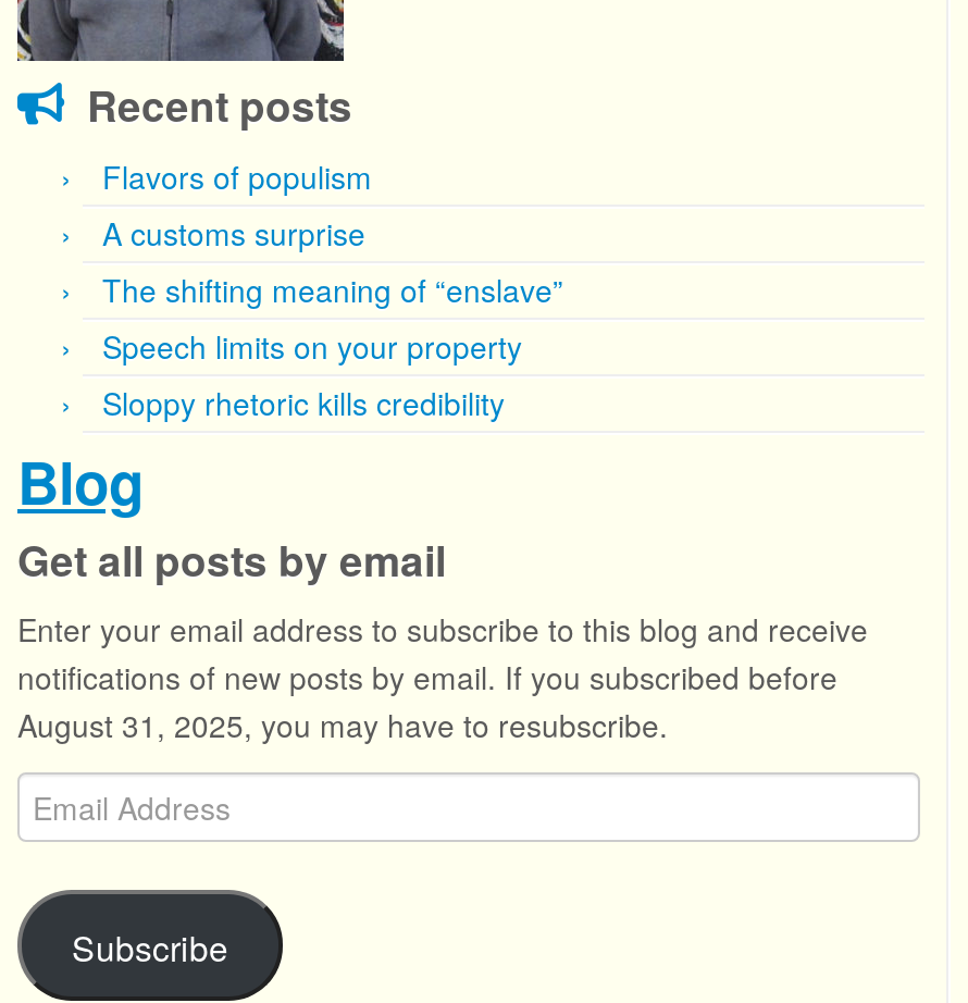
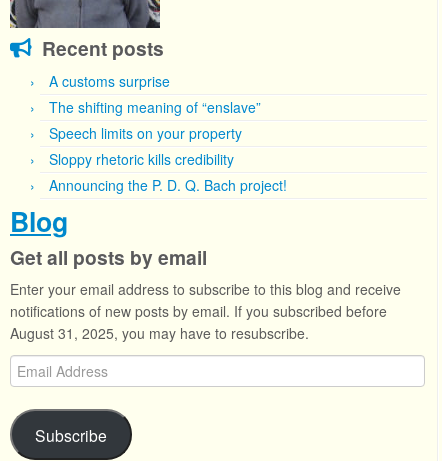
[102,154,372,198] Flavors of populism -> none
moved [102,211,563,424] -> [49,71,261,169]: A customs surprise | The shifting meaning of “enslave” | Speech limits on your property | Sloppy rhetoric kills credibility
none -> [49,175,287,195] Announcing the P. D. Q. Bach project!

